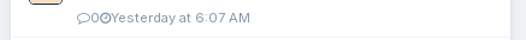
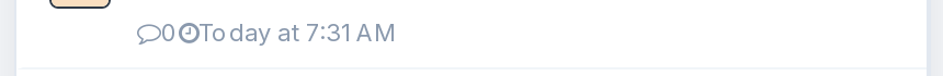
[111,9,250,26] Yesterday at 6:07 AM -> [198,17,396,48] Today at 7:31 AM

